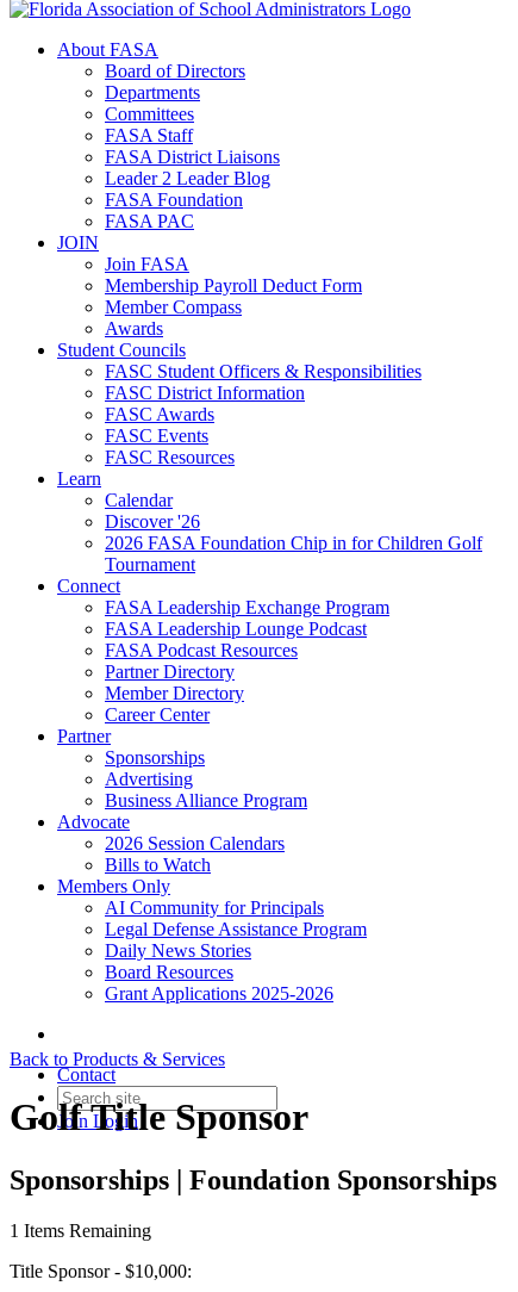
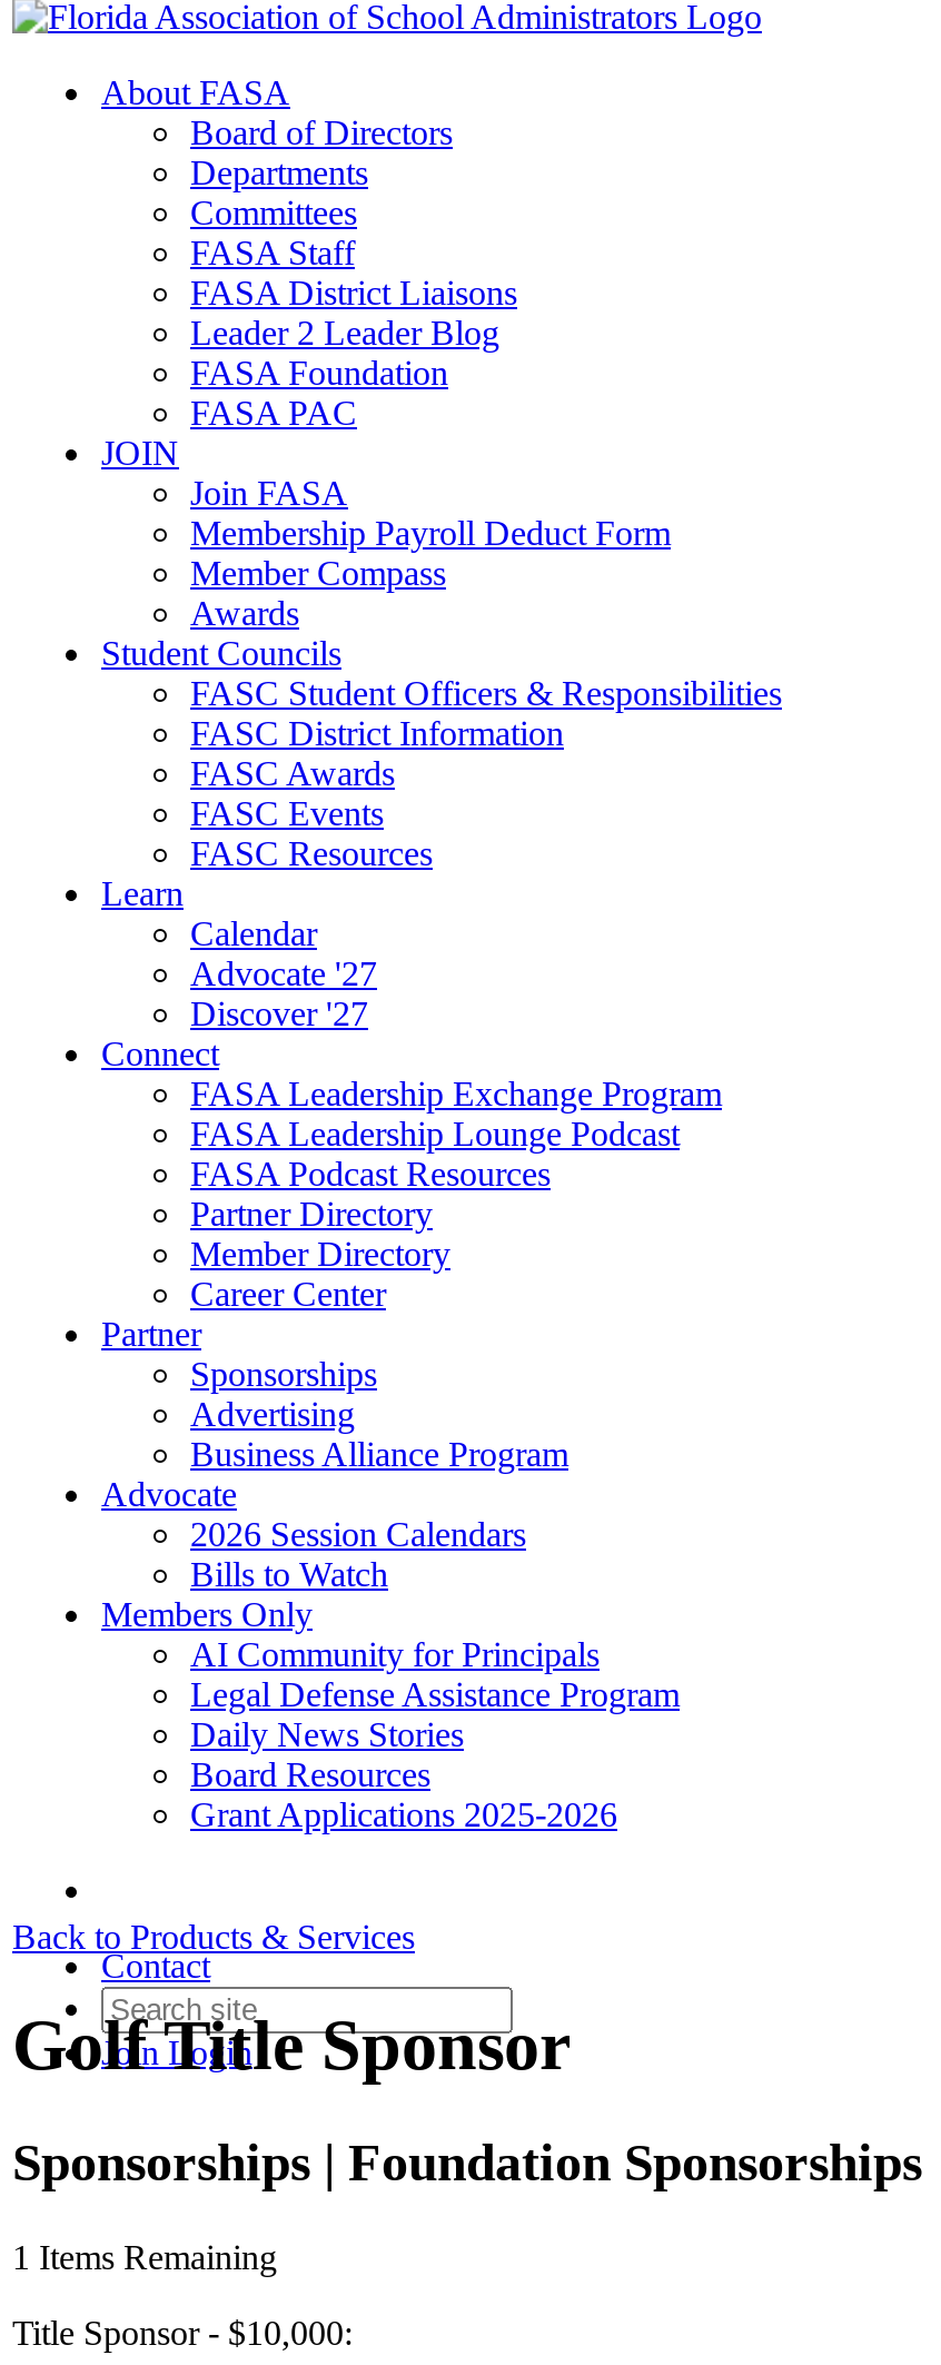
[105,511,482,574] Discover '26 | 2026 FASA Foundation Chip in for Children Golf | Tournament -> [190,954,377,1032] Advocate '27 | Discover '27

